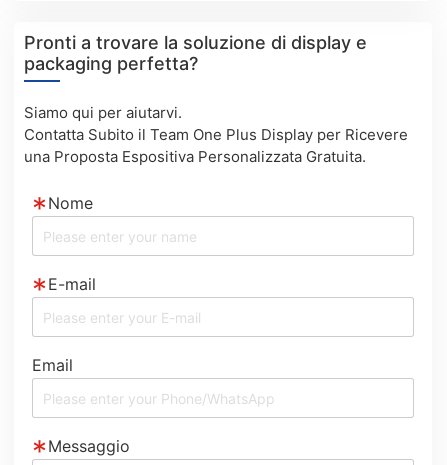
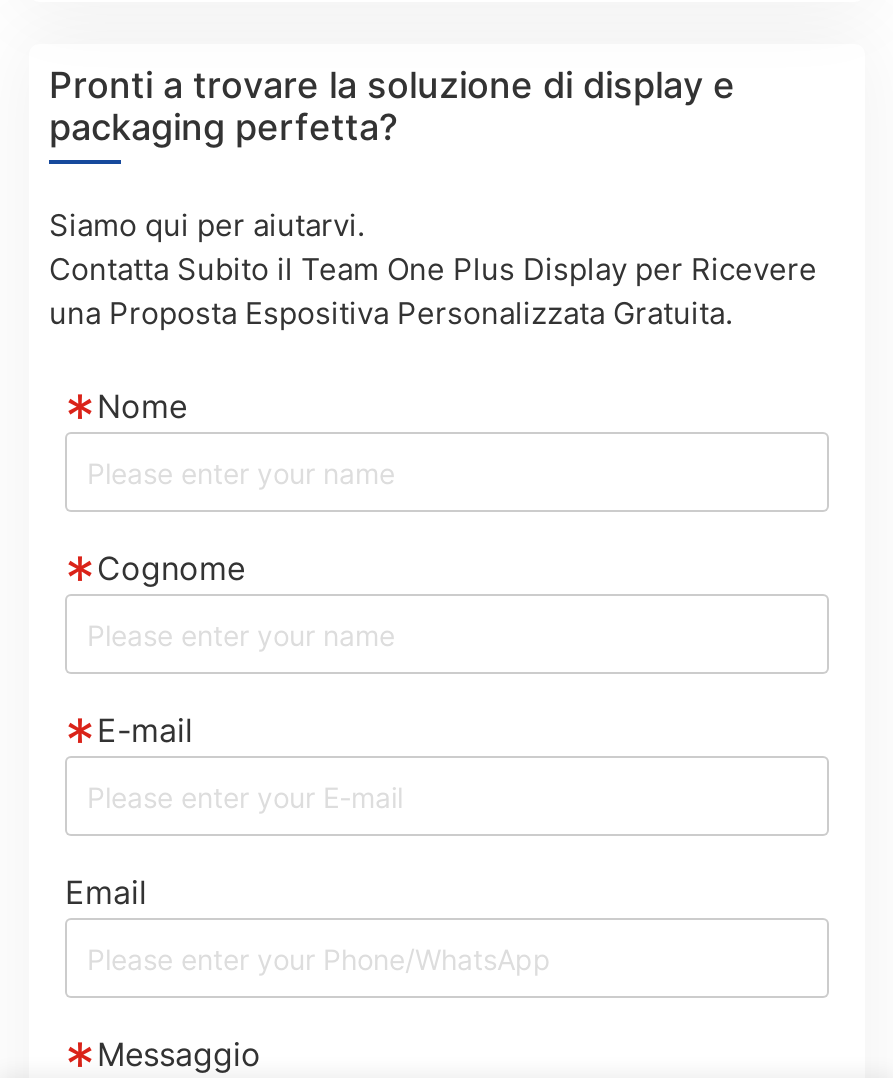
none -> [97,548,245,588] Cognome

